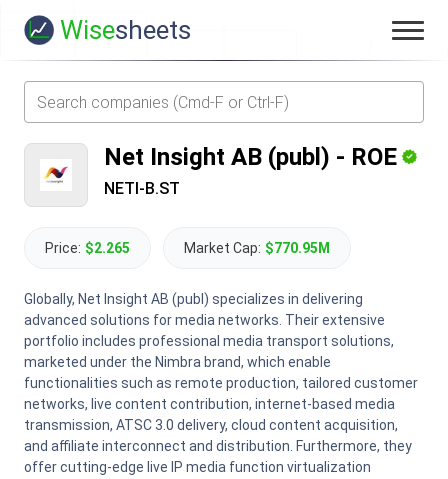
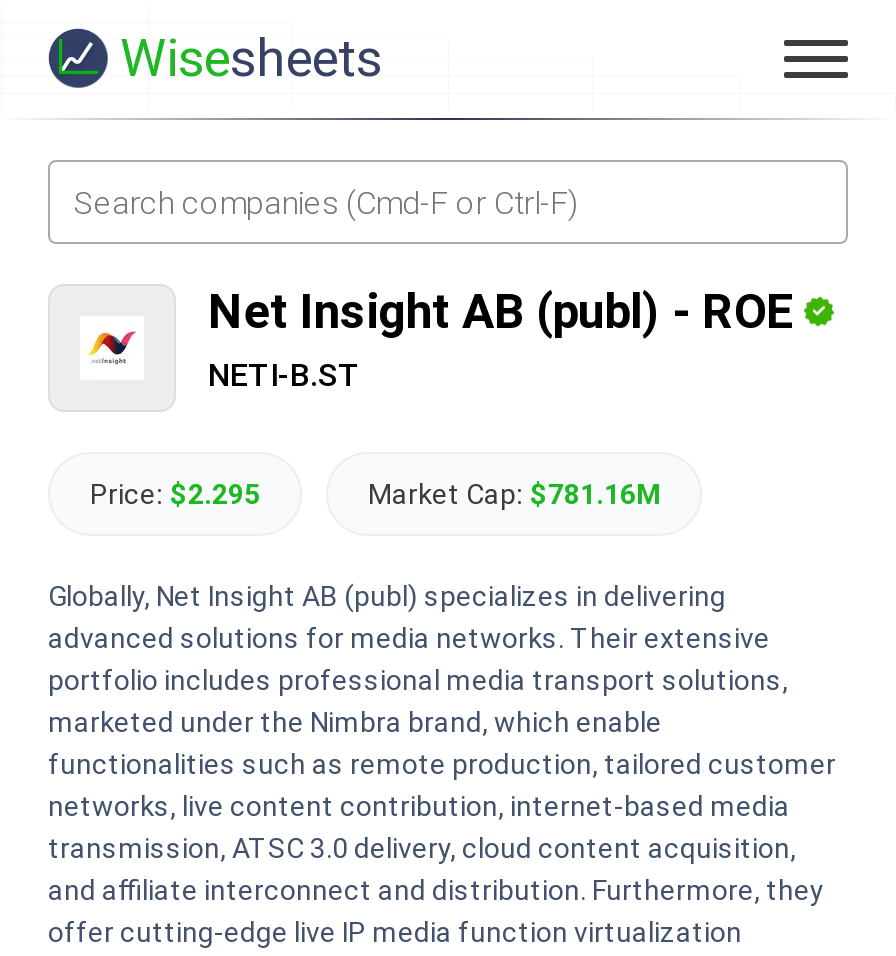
[45,240,130,256] Price: $2.265 -> [90,478,260,510] Price: $2.295
[184,240,330,256] Market Cap: $770.95M -> [368,478,660,510] Market Cap: $781.16M

